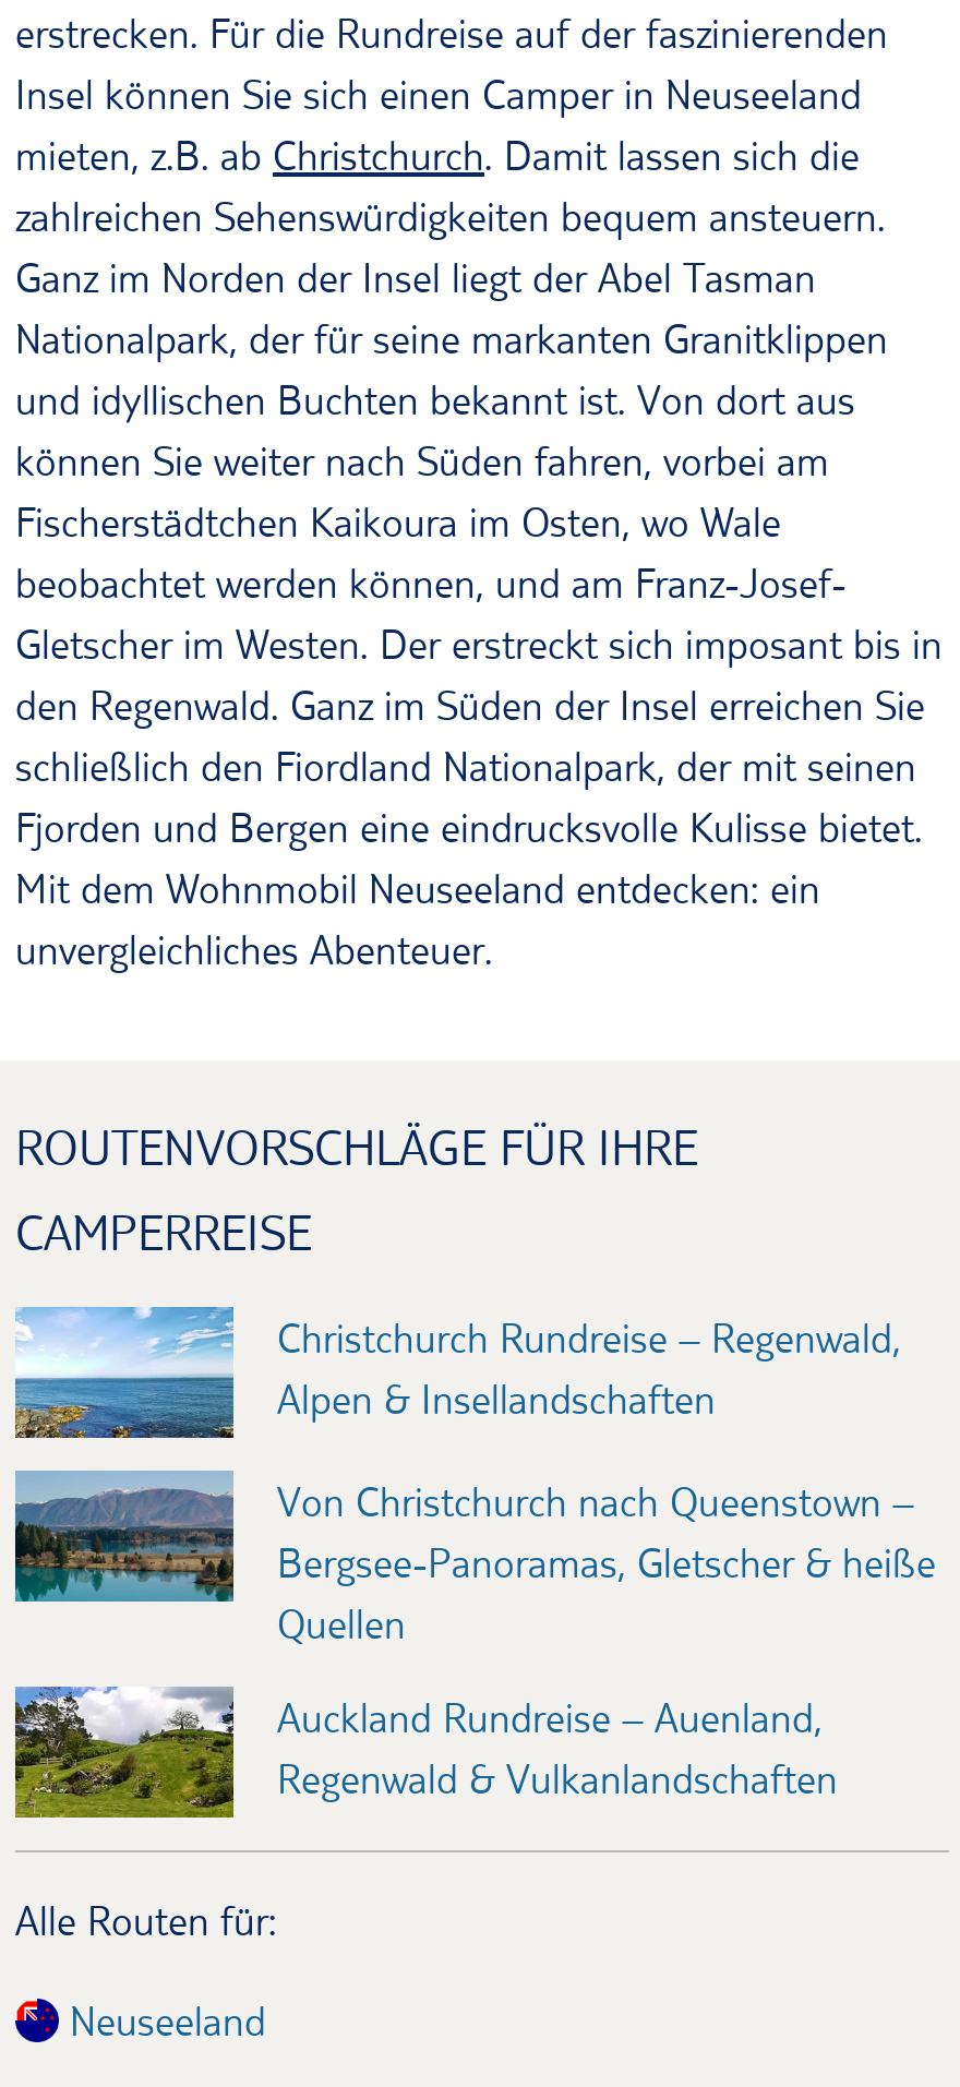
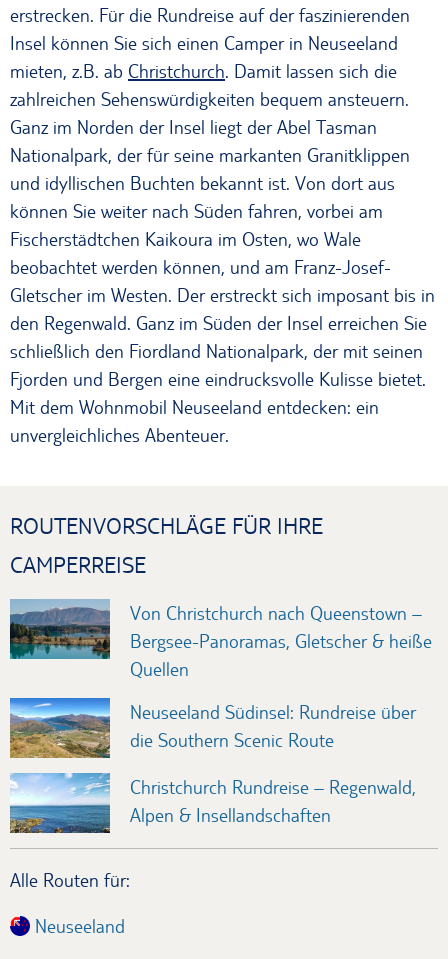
moved [13,1307,901,1440] -> [9,772,416,834]: [image] | Christchurch Rundreise – Regenwald, | Alpen & Insellandschaften
moved [13,1477,936,1648] -> [9,602,432,680]: [image] | Von Christchurch nach Queenstown – | Bergsee-Panoramas, Gletscher & heiße | Quellen
[13,1687,838,1820] [image] | Auckland Rundreise – Auenland, | Regenwald & Vulkanlandschaften -> [9,697,416,759] [image] | Neuseeland Südinsel: Rundreise über | die Southern Scenic Route

